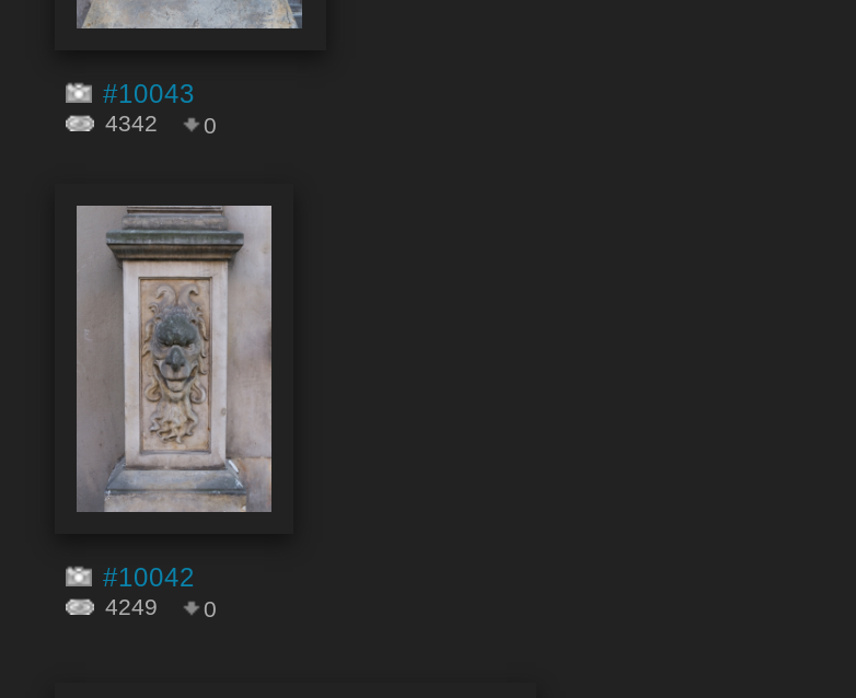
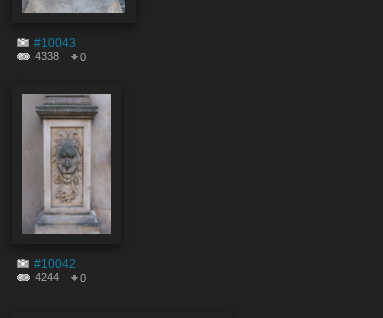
[105,109,217,138] 4342 0 -> [35,50,86,63] 4338 0
[105,593,217,621] 4249 0 -> [35,271,86,284] 4244 0

